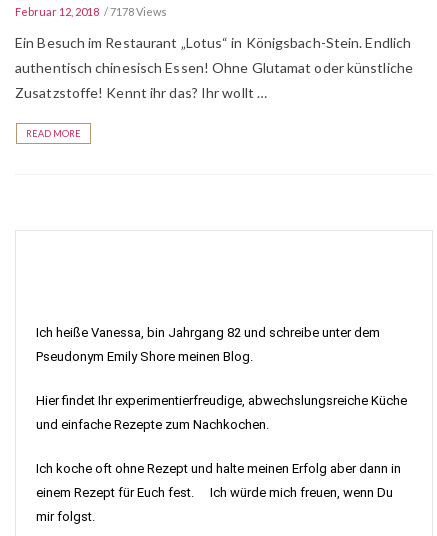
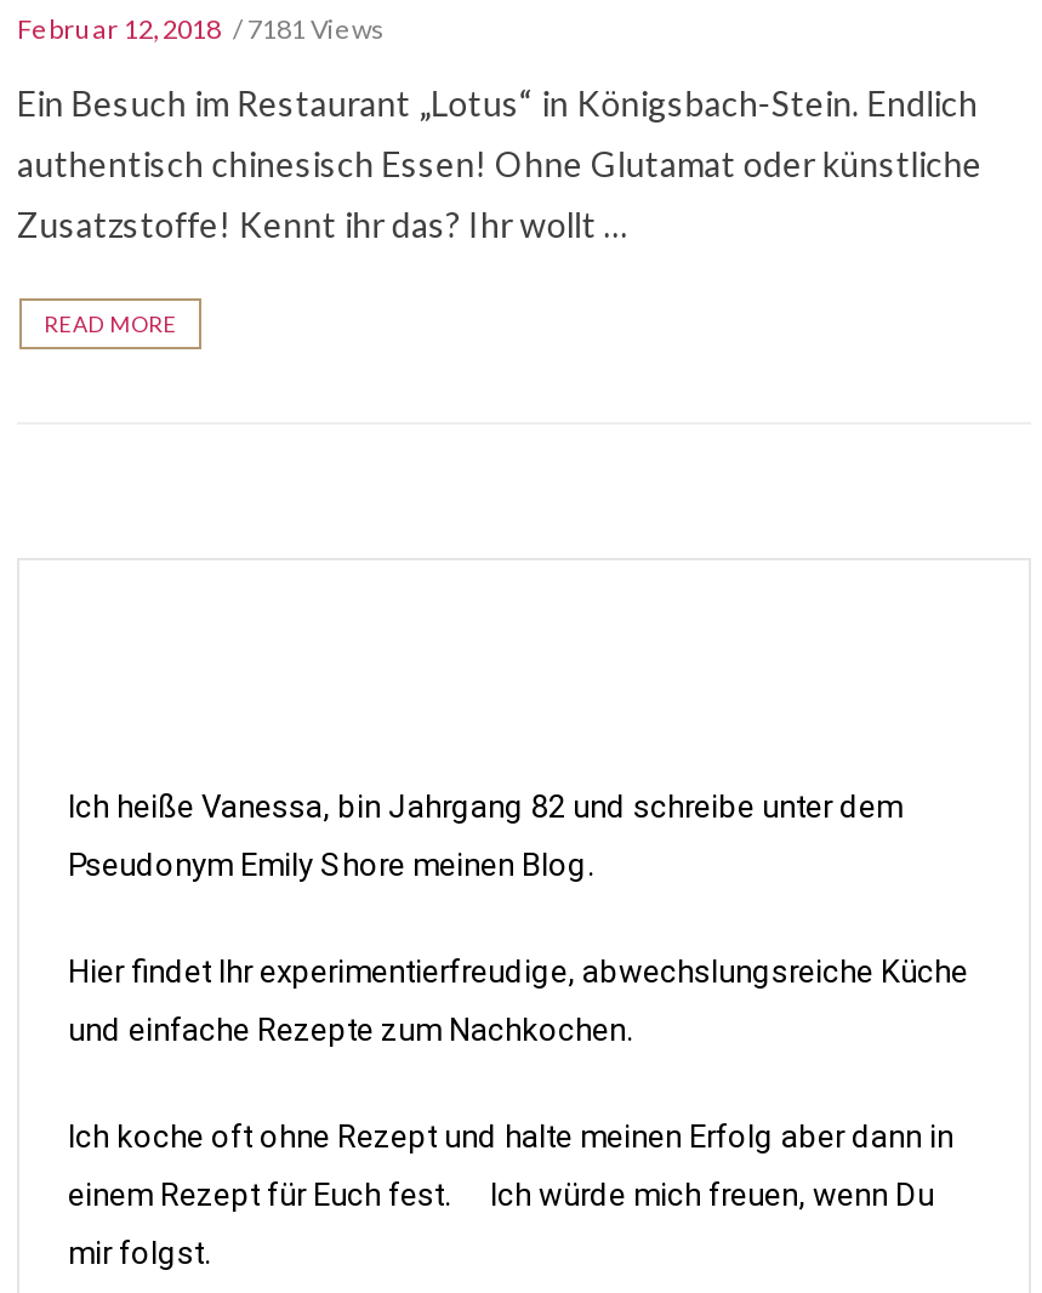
[15,5,167,18] Februar 12, 2018 7178 Views -> [17,12,386,44] Februar 12, 2018 7181 Views

